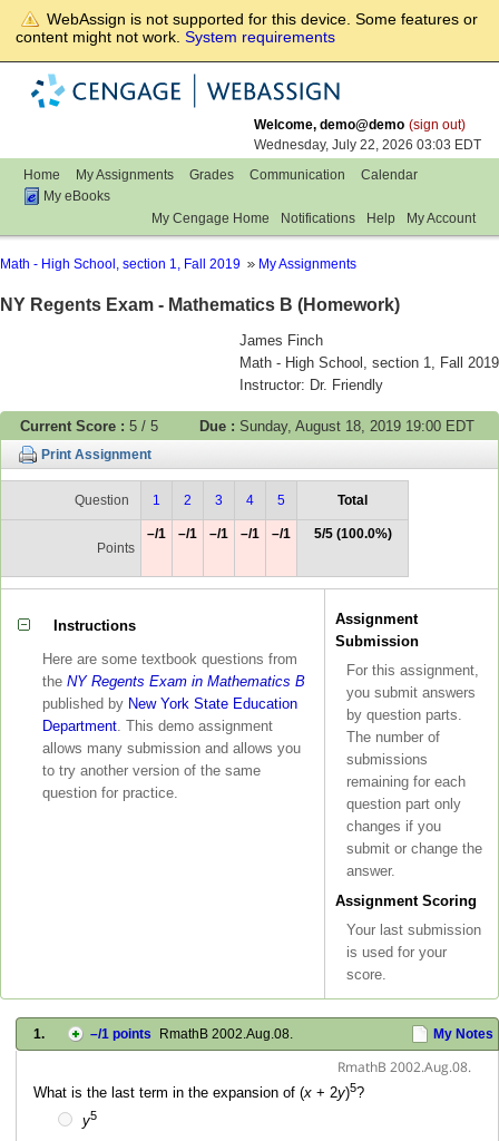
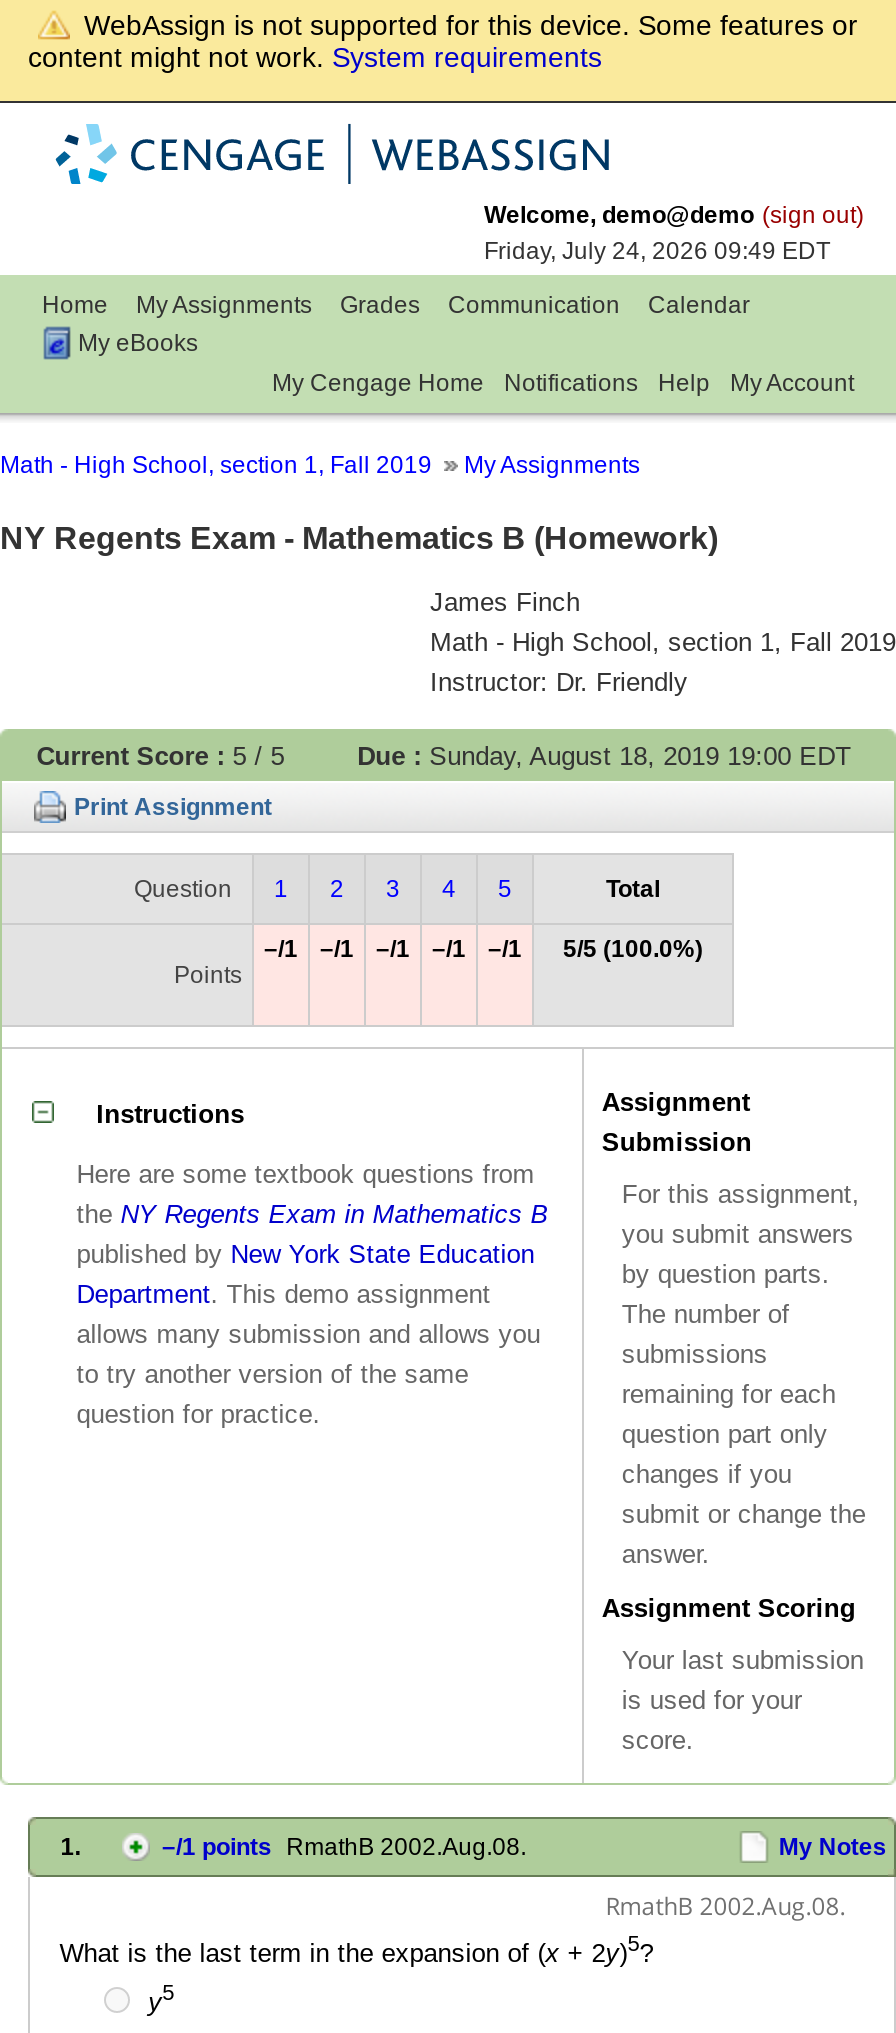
[254,137,481,153] Wednesday, July 22, 2026 03:03 EDT -> [484,238,830,266] Friday, July 24, 2026 09:49 EDT

